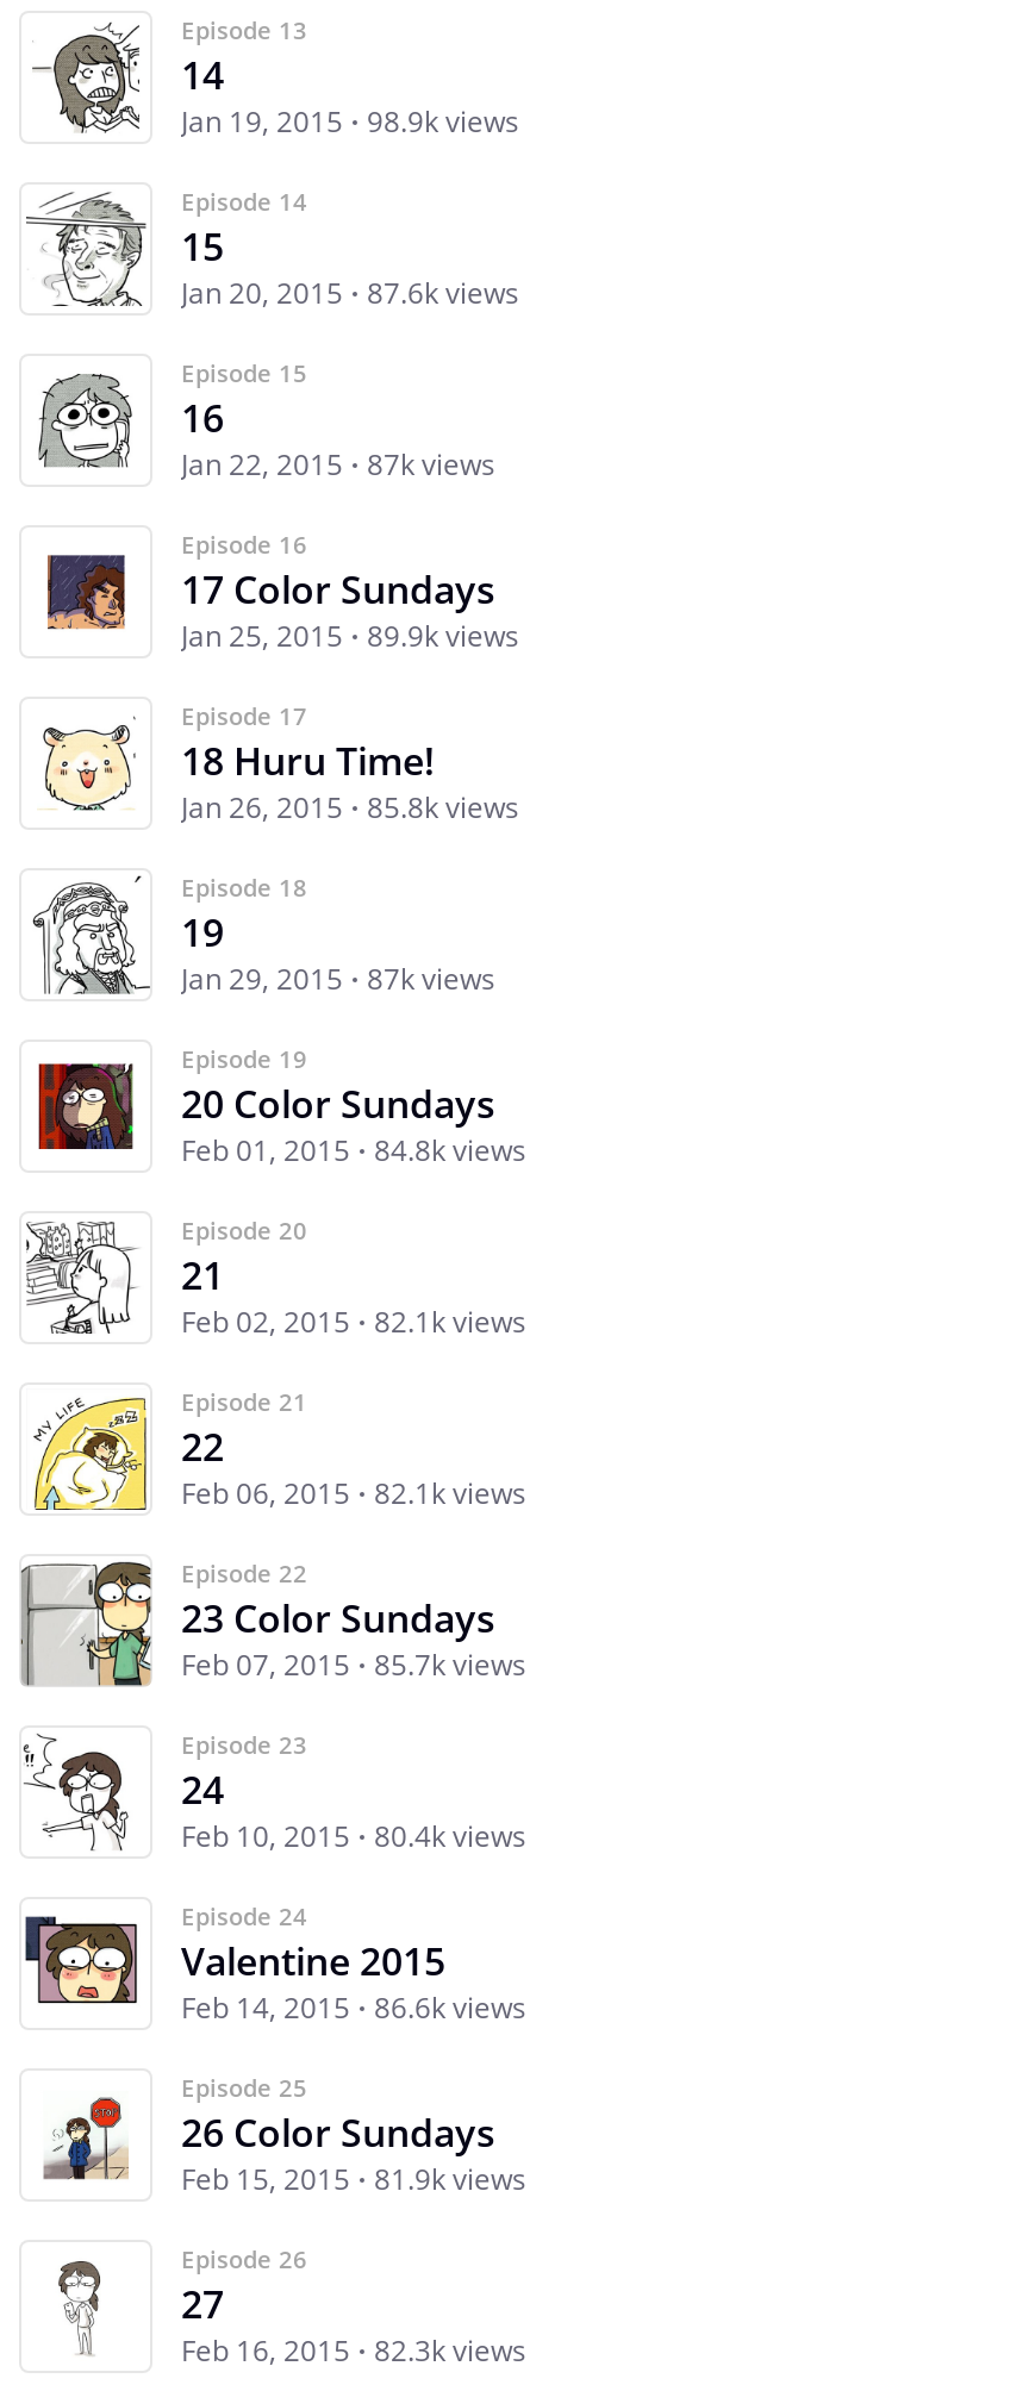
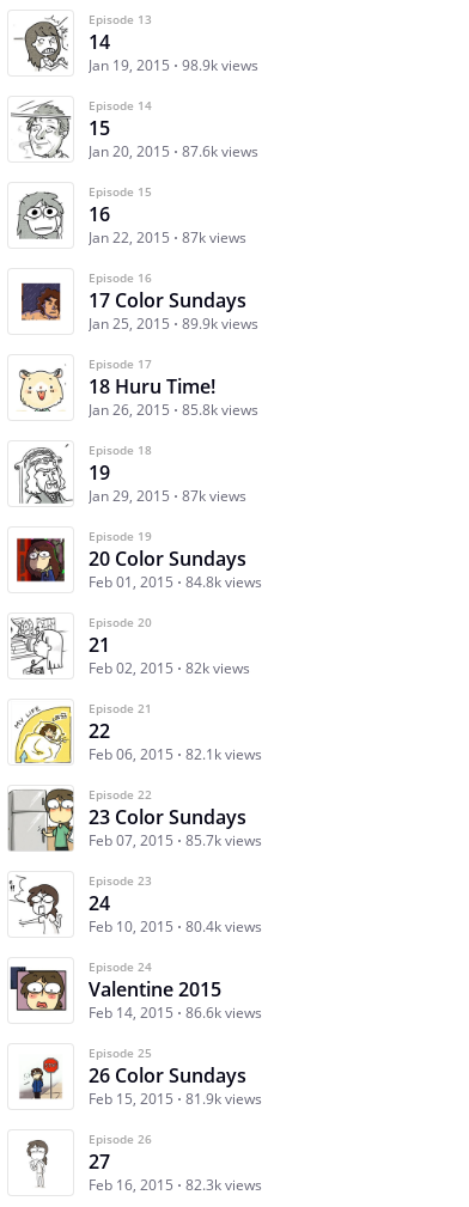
[181,1302,526,1343] Feb 02, 2015 82.1k views -> [89,658,250,679] Feb 02, 2015 82k views

